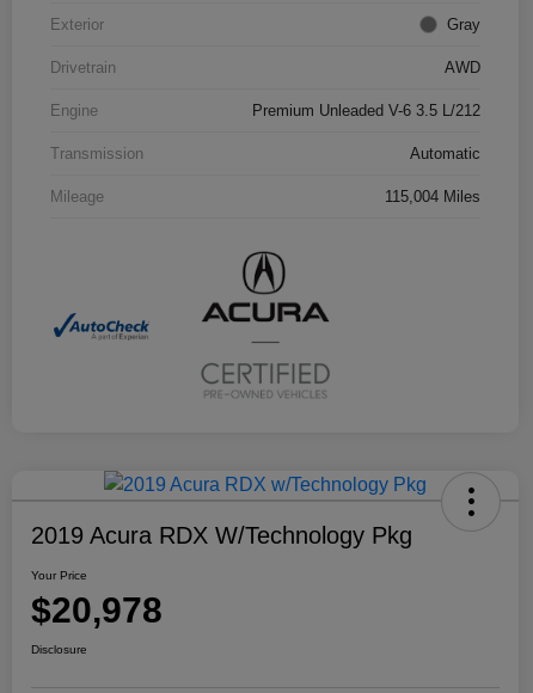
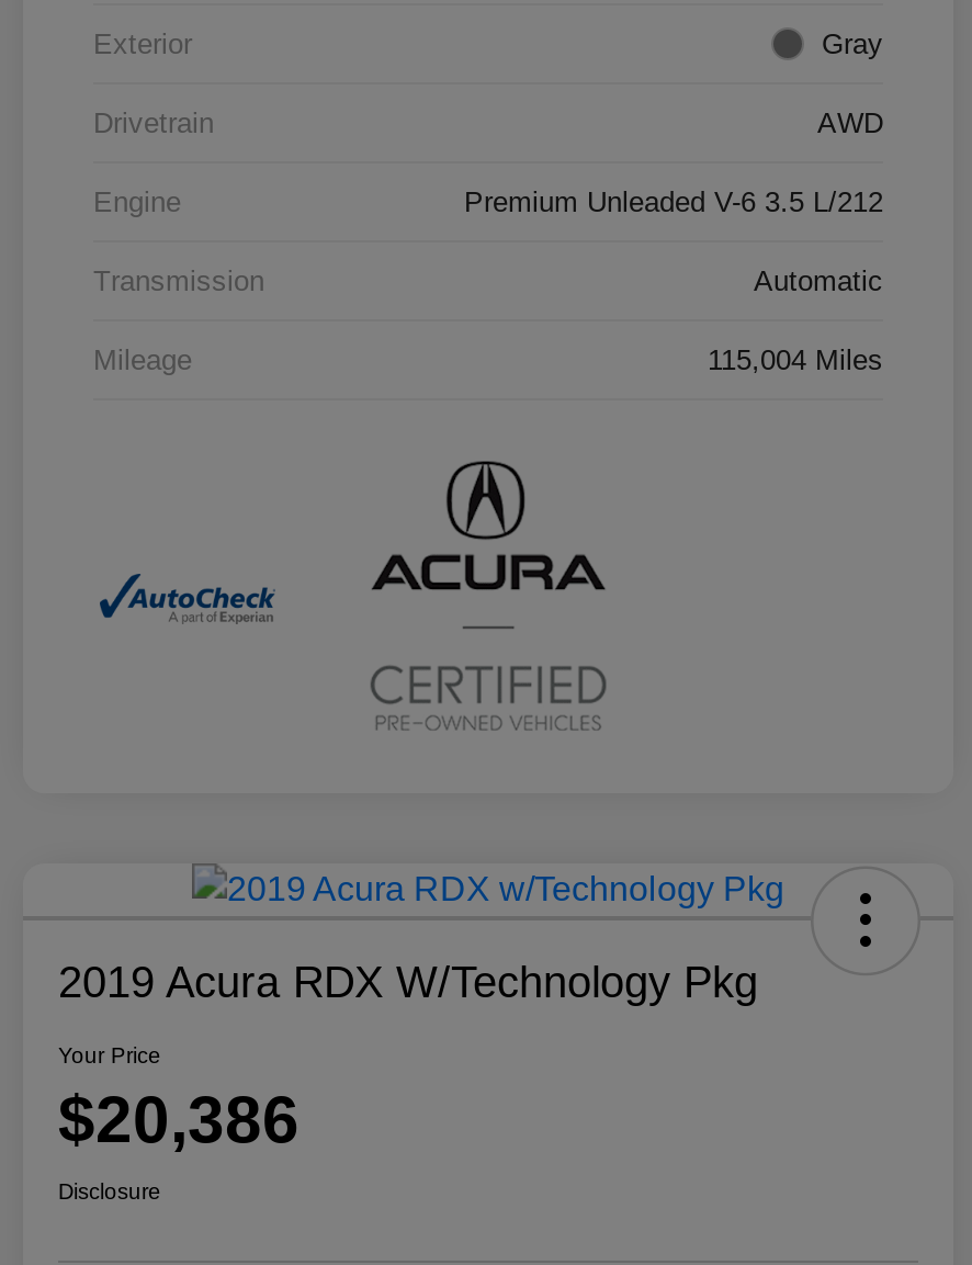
[31,590,163,629] $20,978 -> [58,1082,299,1154] $20,386

